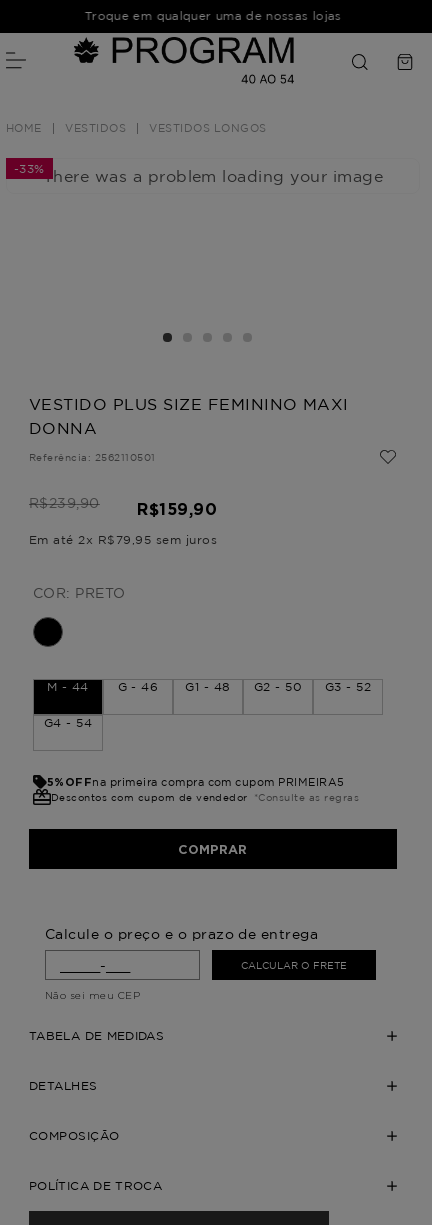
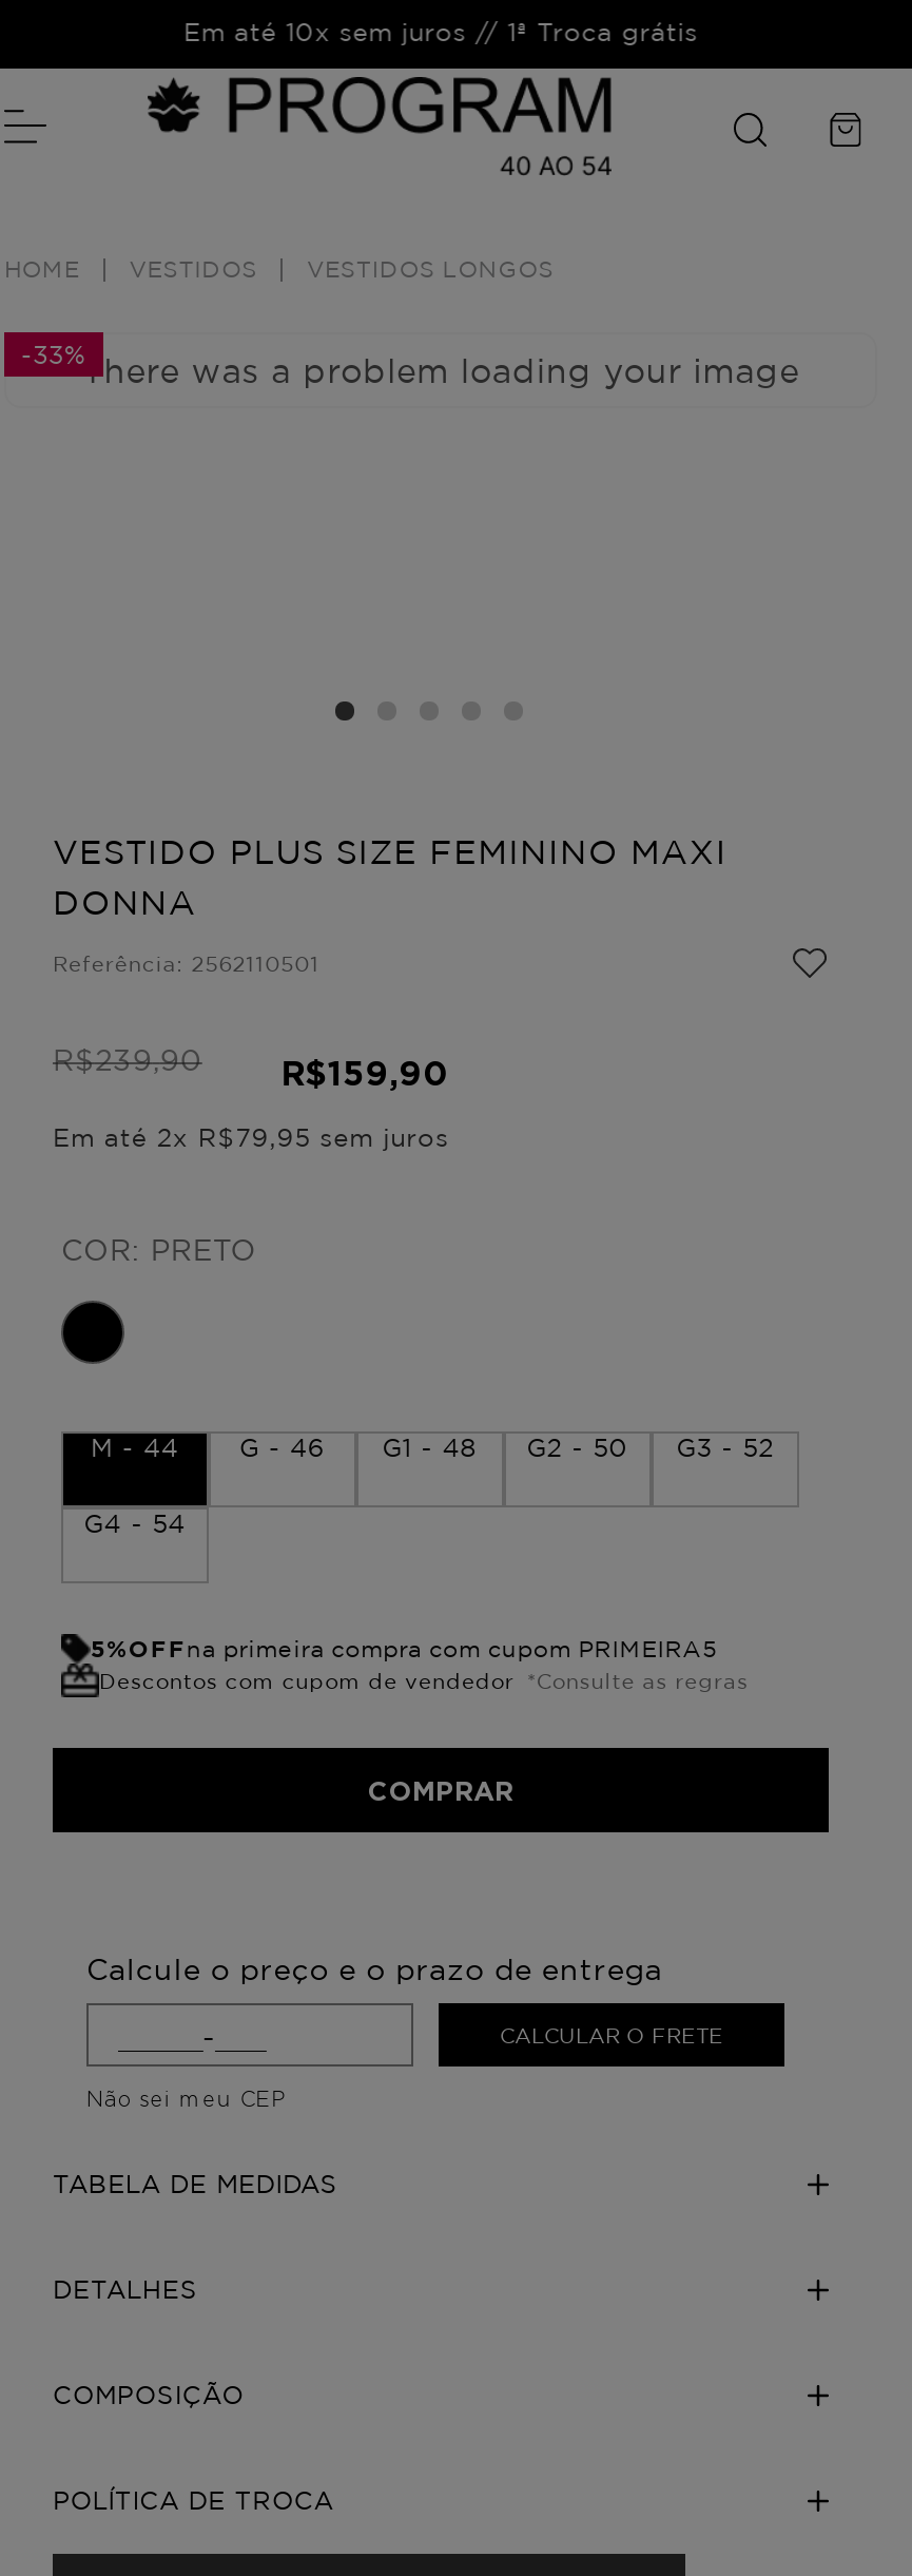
[85,9,341,22] Troque em qualquer uma de nossas lojas -> [183,18,698,45] Em até 10x sem juros // 1ª Troca grátis

